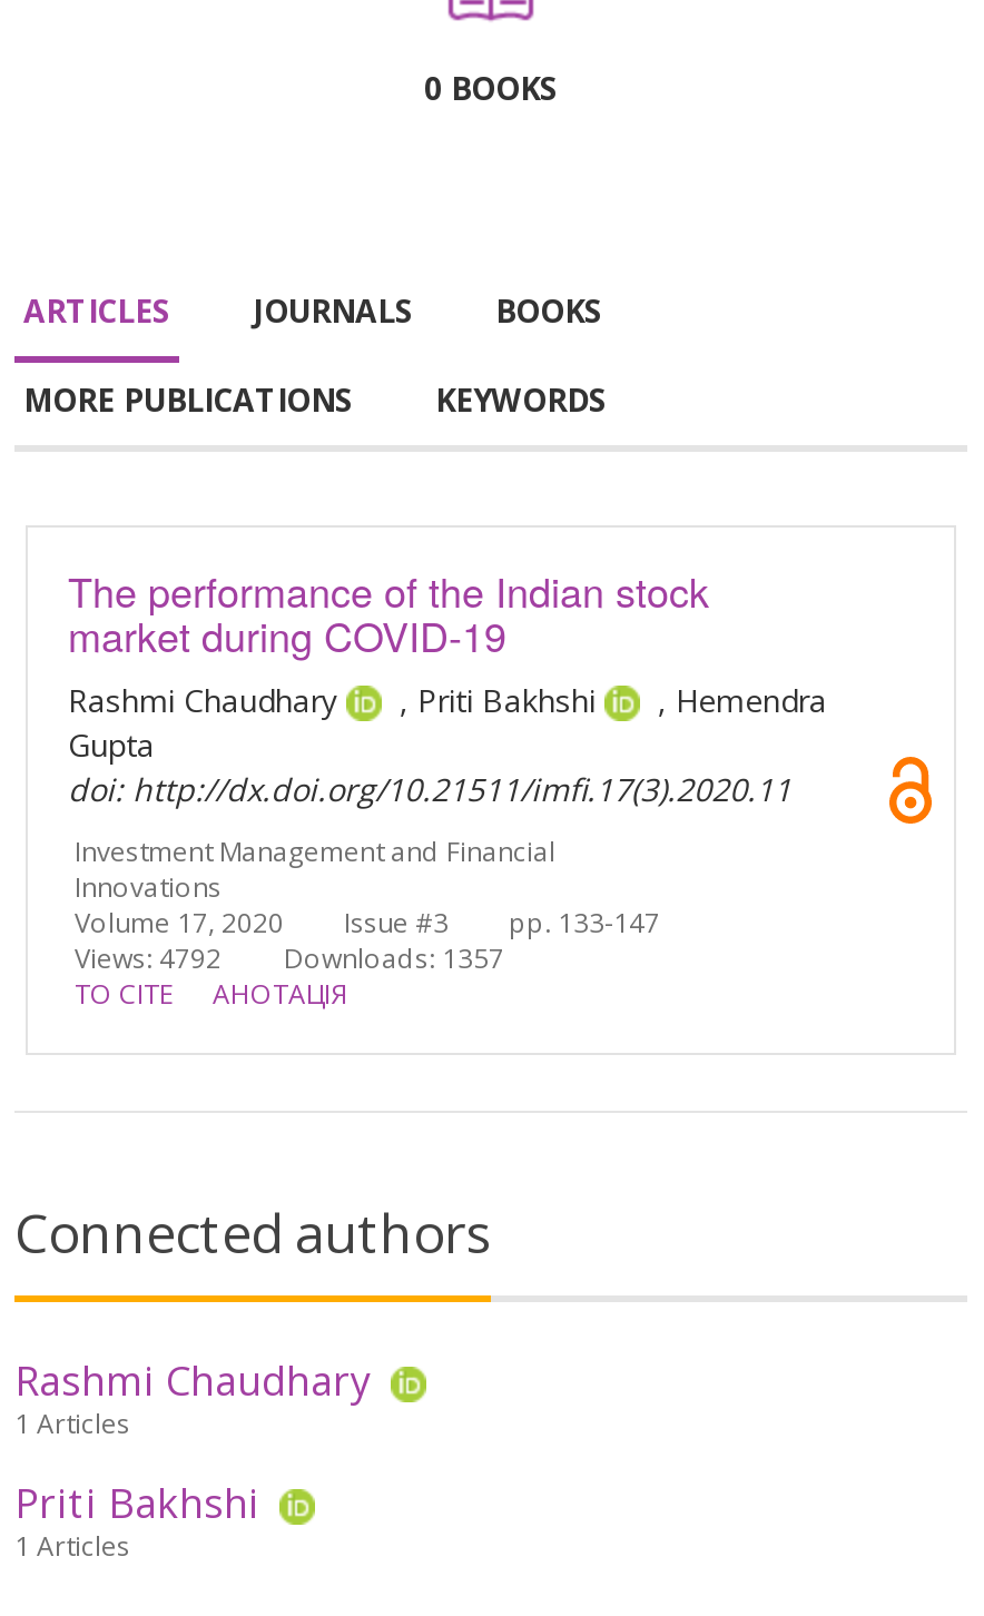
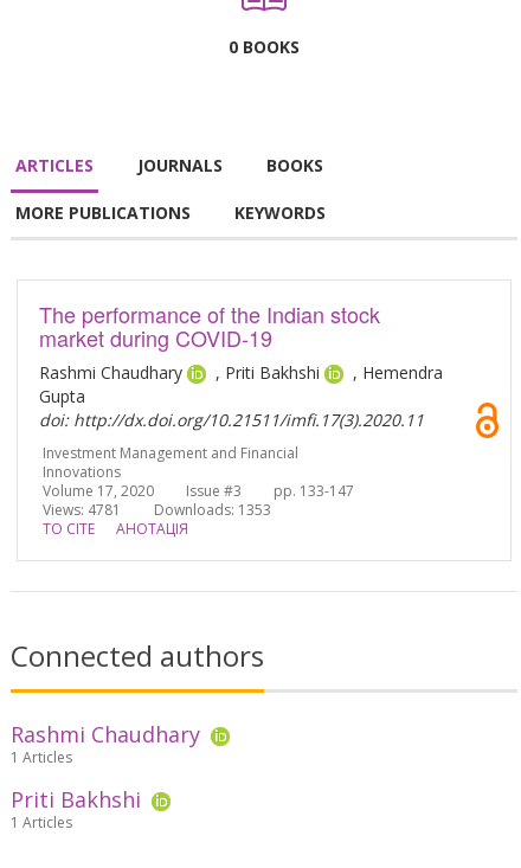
[75,939,222,977] Views: 4792 -> [43,500,121,520] Views: 4781
[284,939,504,977] Downloads: 1357 -> [154,500,271,520] Downloads: 1353

